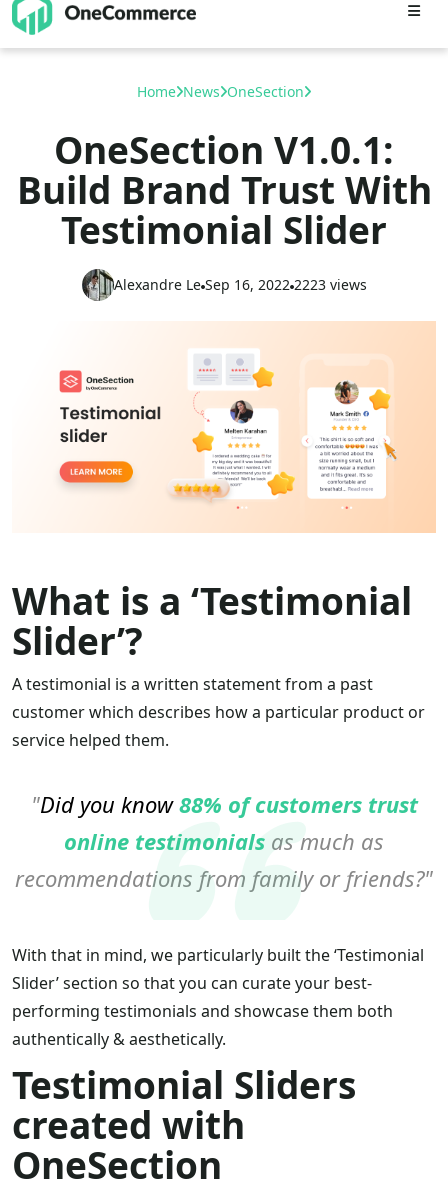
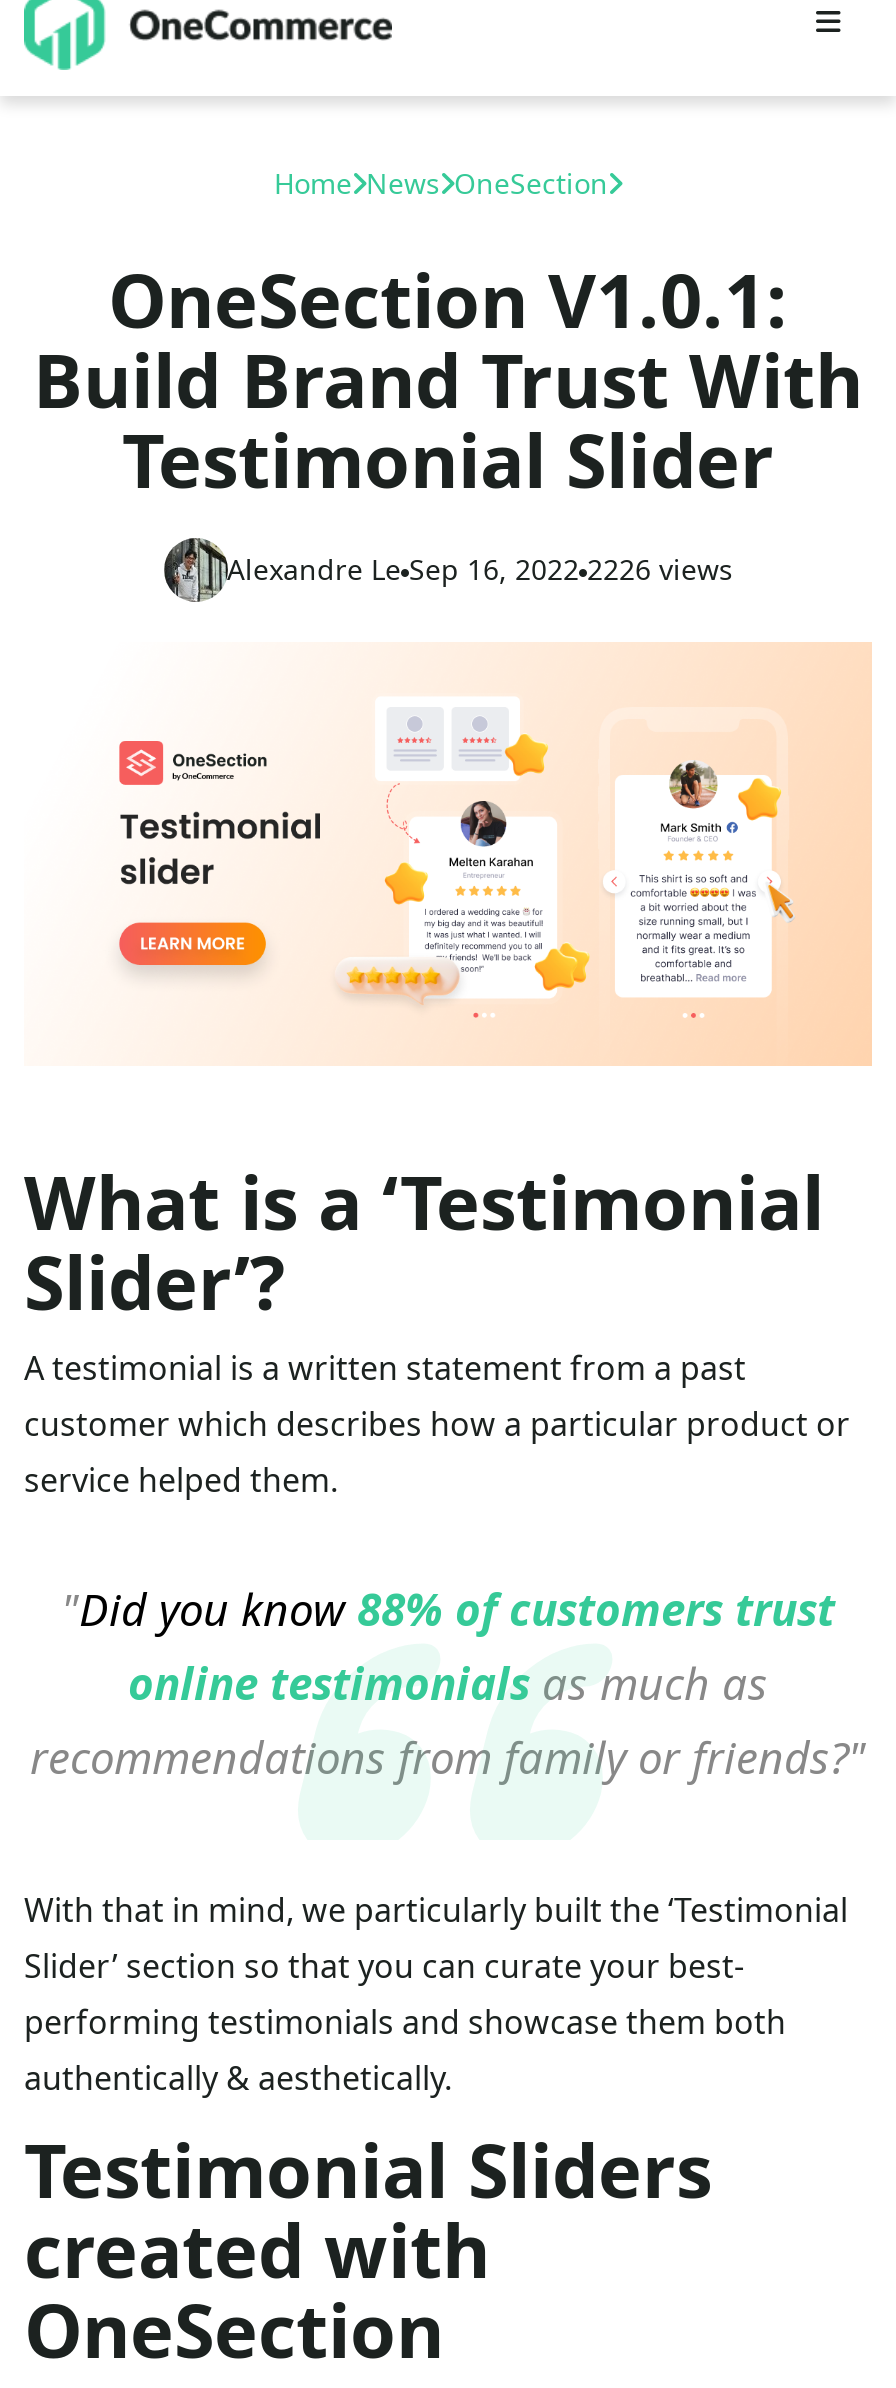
[113,275,366,294] Alexandre Le Sep 16, 2022 2223 views -> [227,550,733,588] Alexandre Le Sep 16, 2022 2226 views

